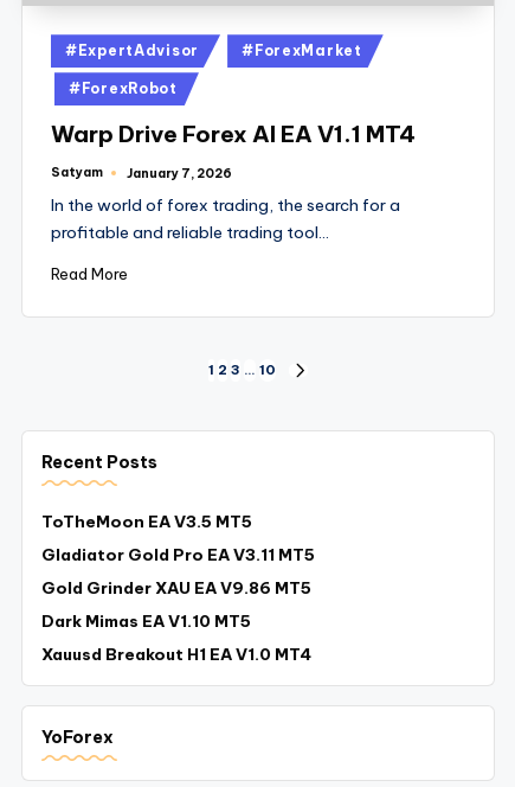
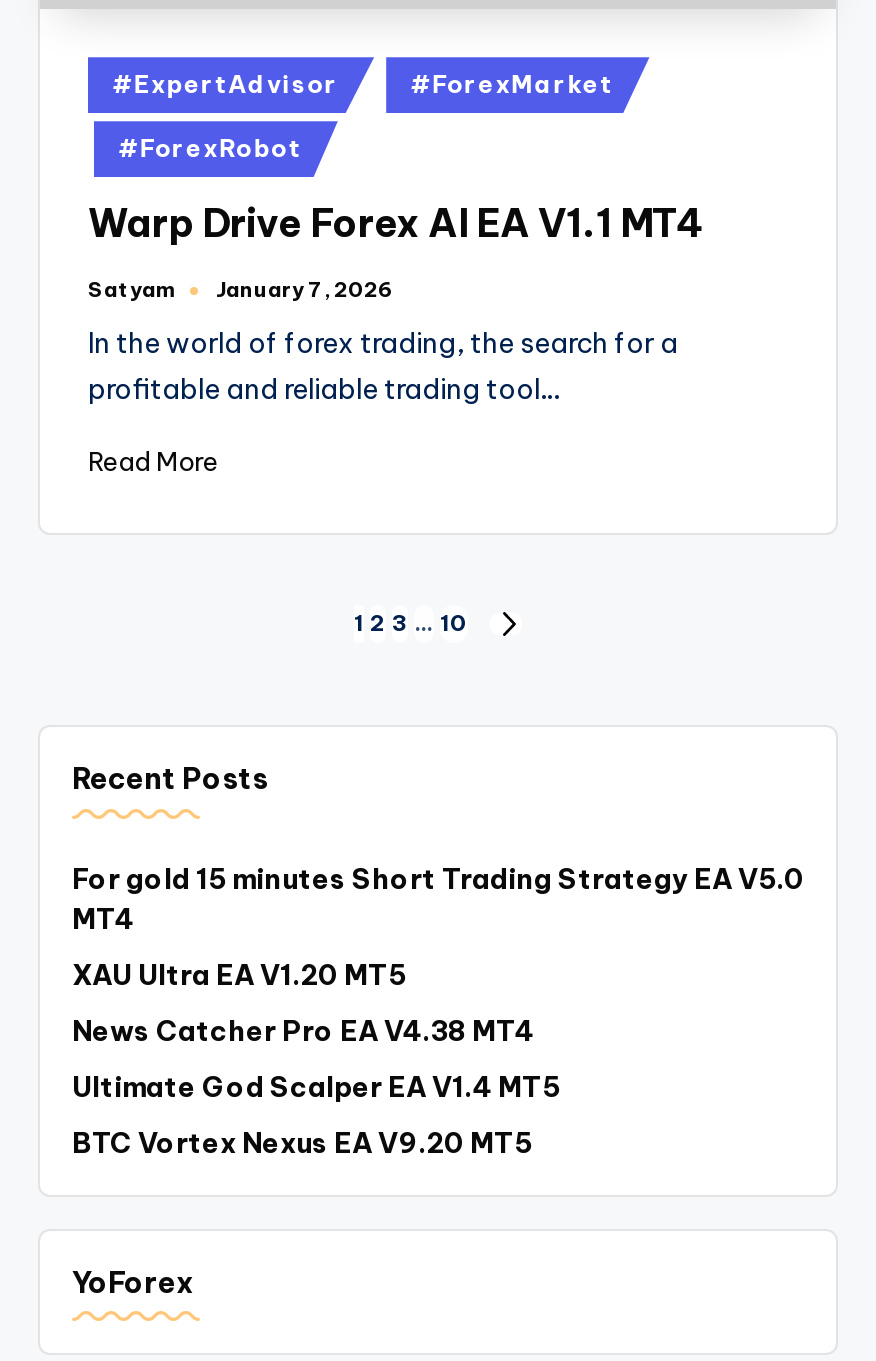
[41,511,252,532] ToTheMoon EA V3.5 MT5 -> [72,860,804,936] For gold 15 minutes Short Trading Strategy EA V5.0 | MT4
[41,544,315,565] Gladiator Gold Pro EA V3.11 MT5 -> [72,956,406,992] XAU Ultra EA V1.20 MT5
[41,577,311,598] Gold Grinder XAU EA V9.86 MT5 -> [72,1012,534,1048] News Catcher Pro EA V4.38 MT4
[41,610,251,632] Dark Mimas EA V1.10 MT5 -> [72,1068,560,1104] Ultimate God Scalper EA V1.4 MT5
[41,643,311,665] Xauusd Breakout H1 EA V1.0 MT4 -> [72,1124,532,1160] BTC Vortex Nexus EA V9.20 MT5

